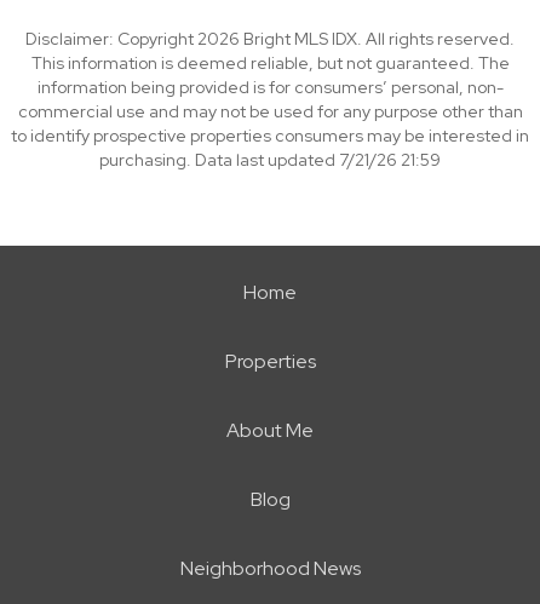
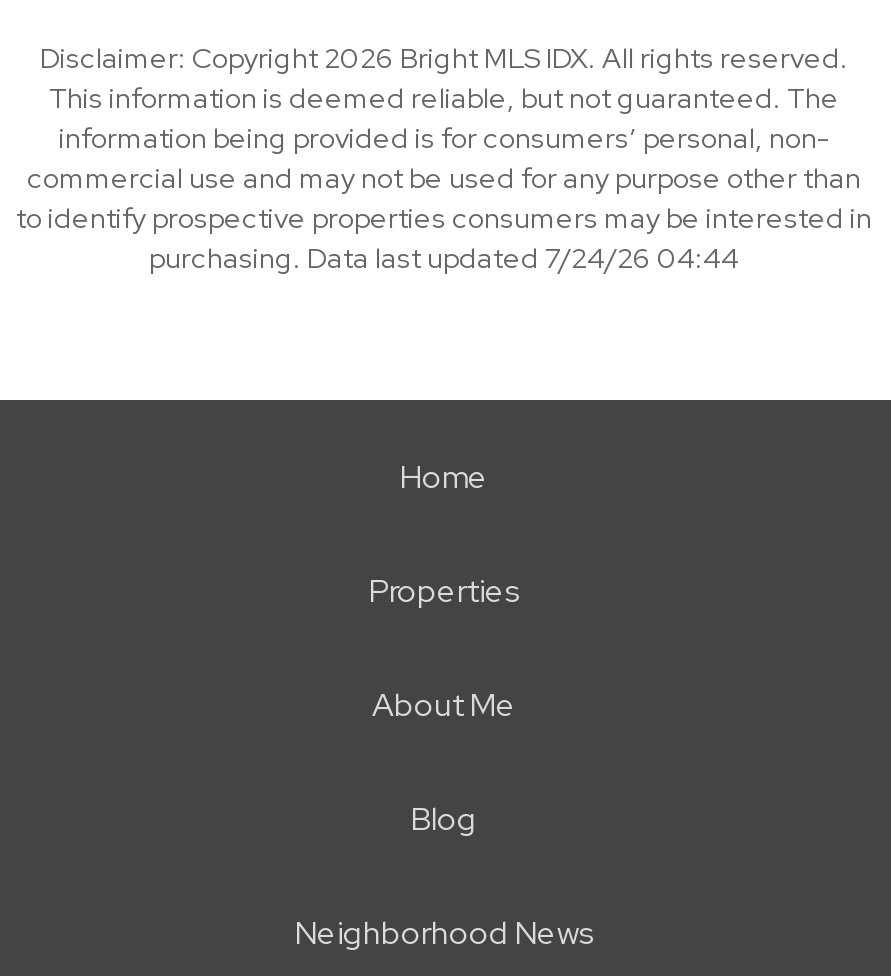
[99,149,441,171] purchasing. Data last updated 7/21/26 21:59 -> [149,240,739,276] purchasing. Data last updated 7/24/26 04:44

